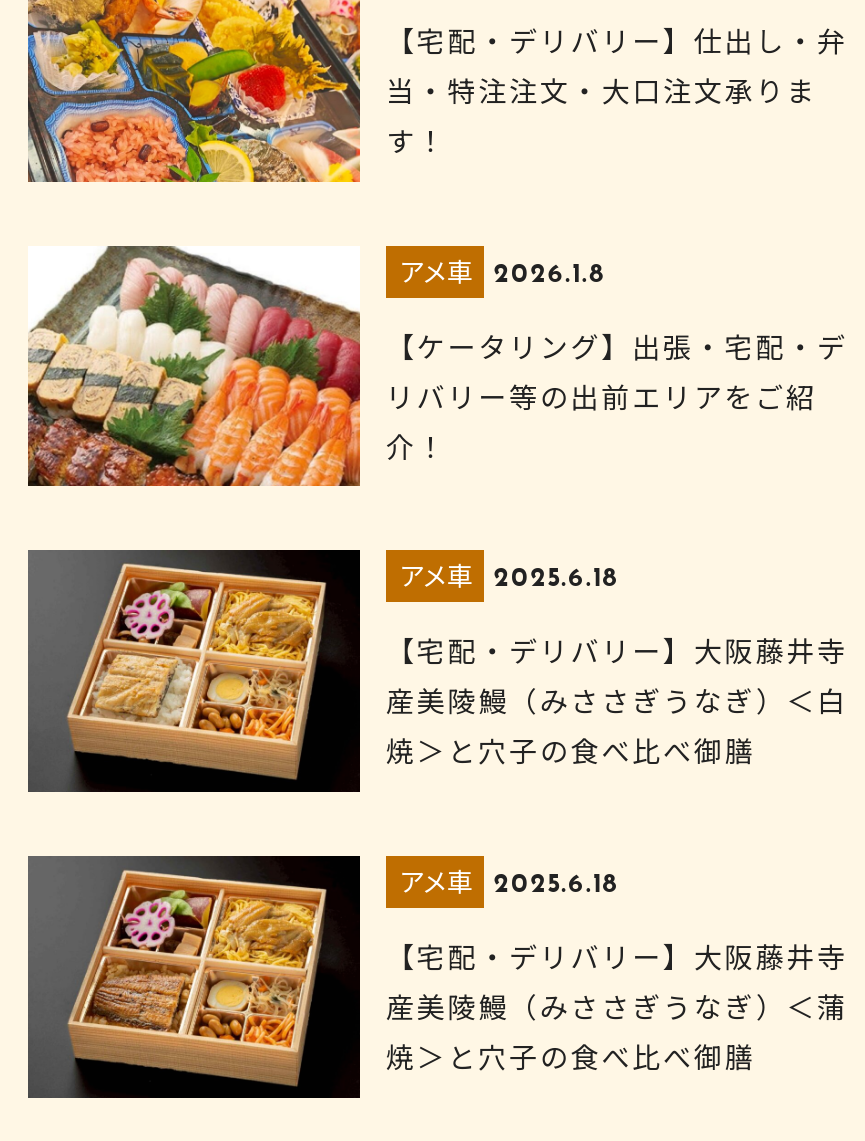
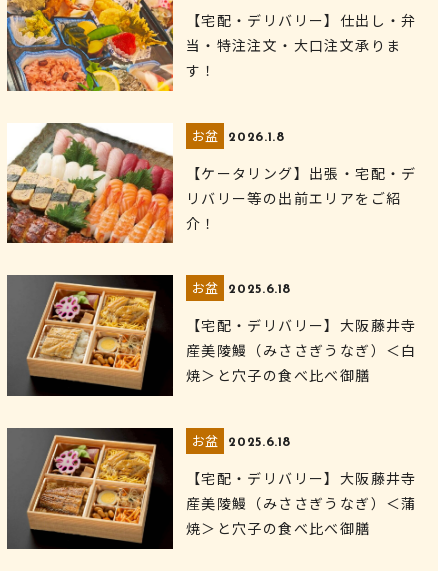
[399,251,472,289] アメ車 -> [192,126,217,145] お盆
[399,556,472,594] アメ車 -> [192,278,217,297] お盆
[399,862,472,900] アメ車 -> [192,431,217,450] お盆

